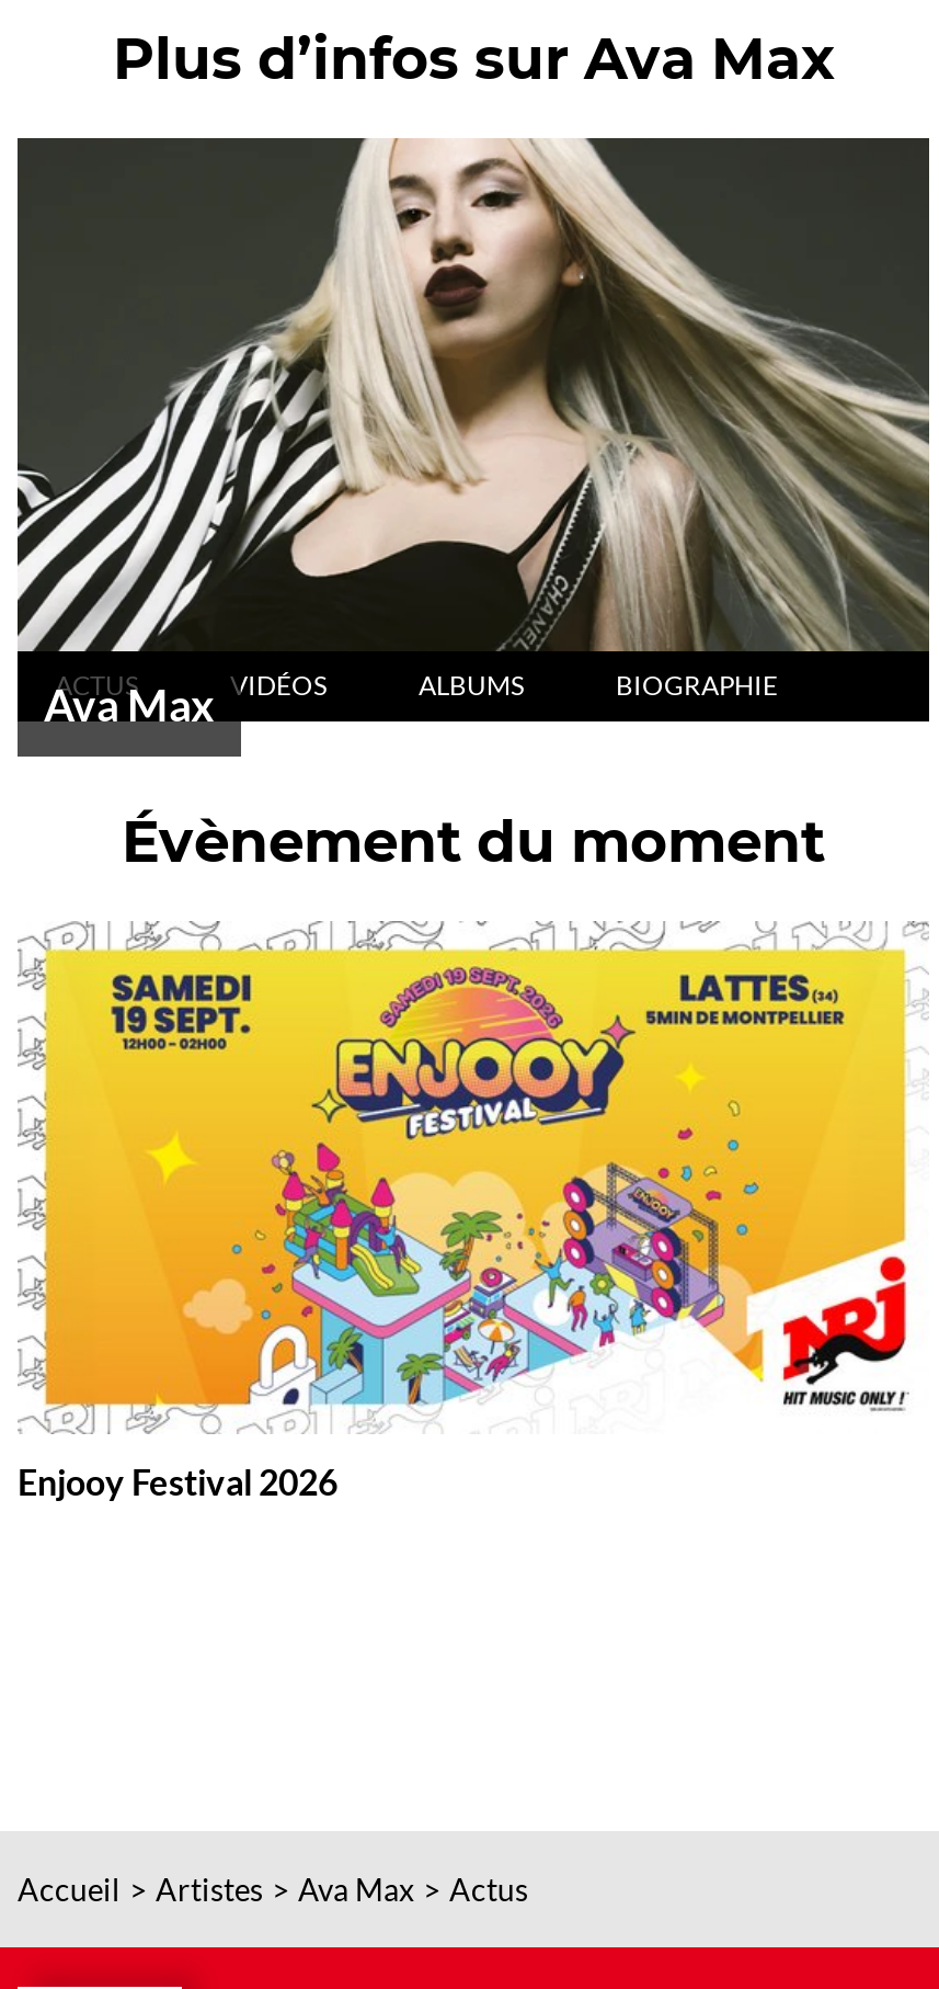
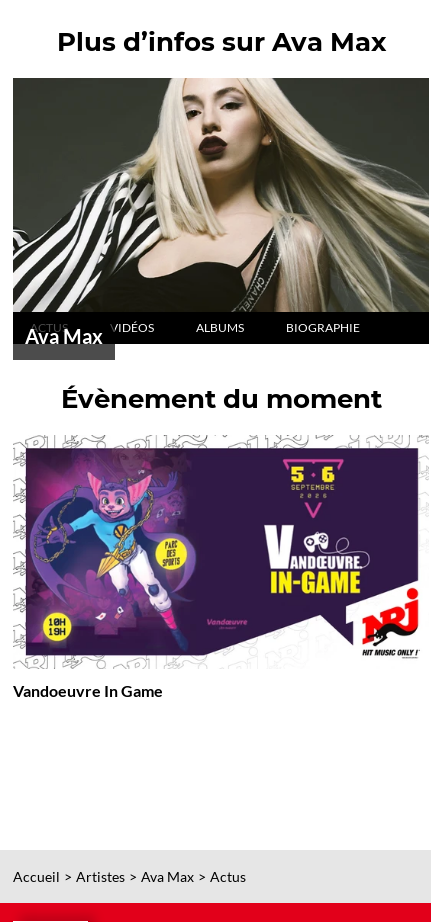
[18,947,907,1501] [image] | Enjooy Festival 2026 -> [13,447,419,700] [image] | Vandoeuvre In Game

